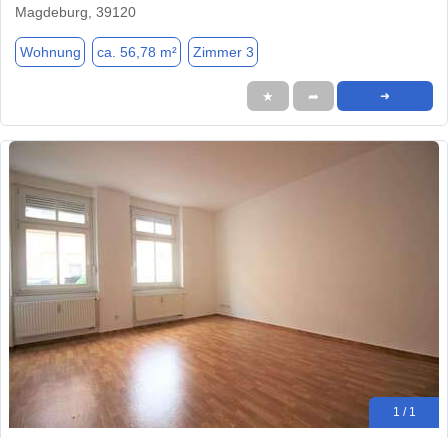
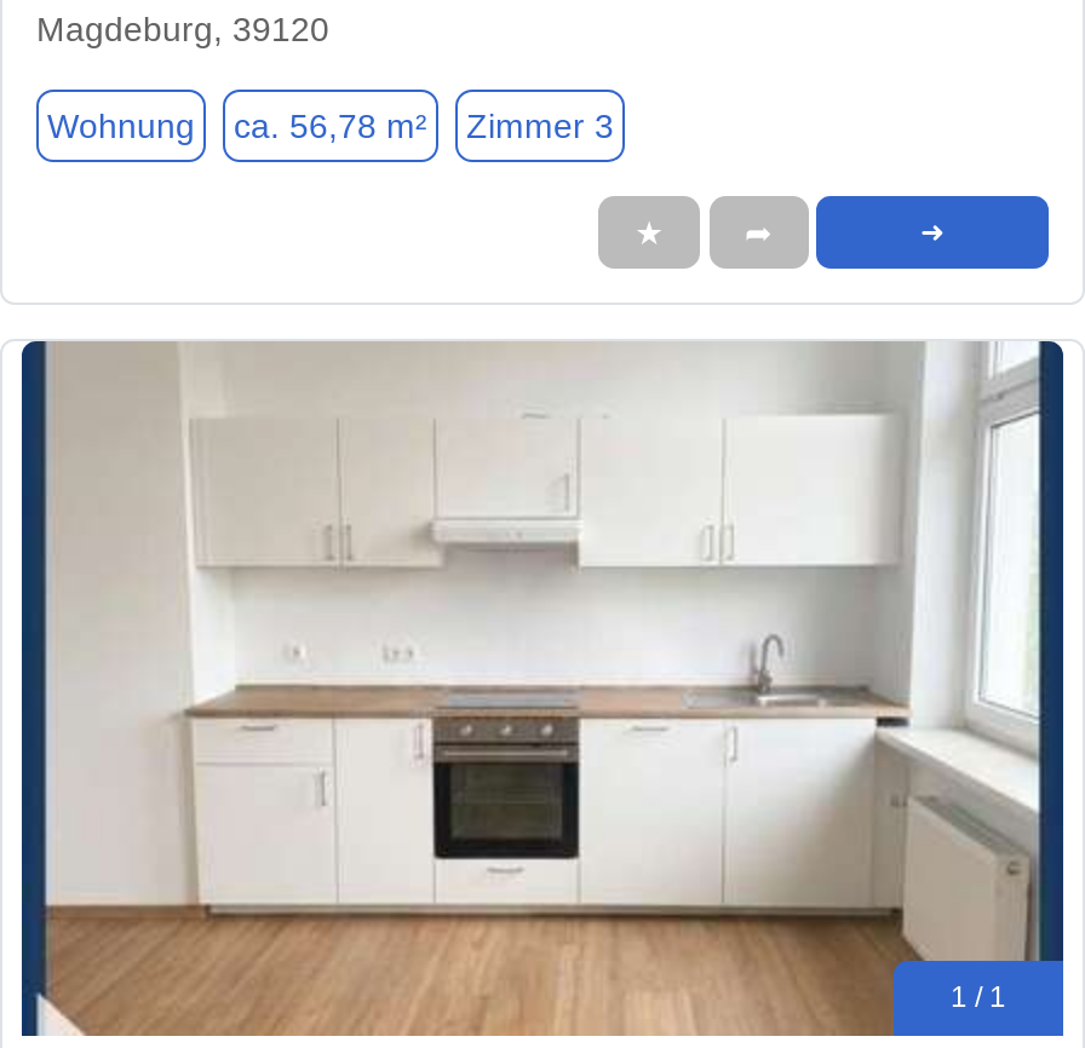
[8,140,440,429] [image] -> [19,339,1066,1036] [image]

